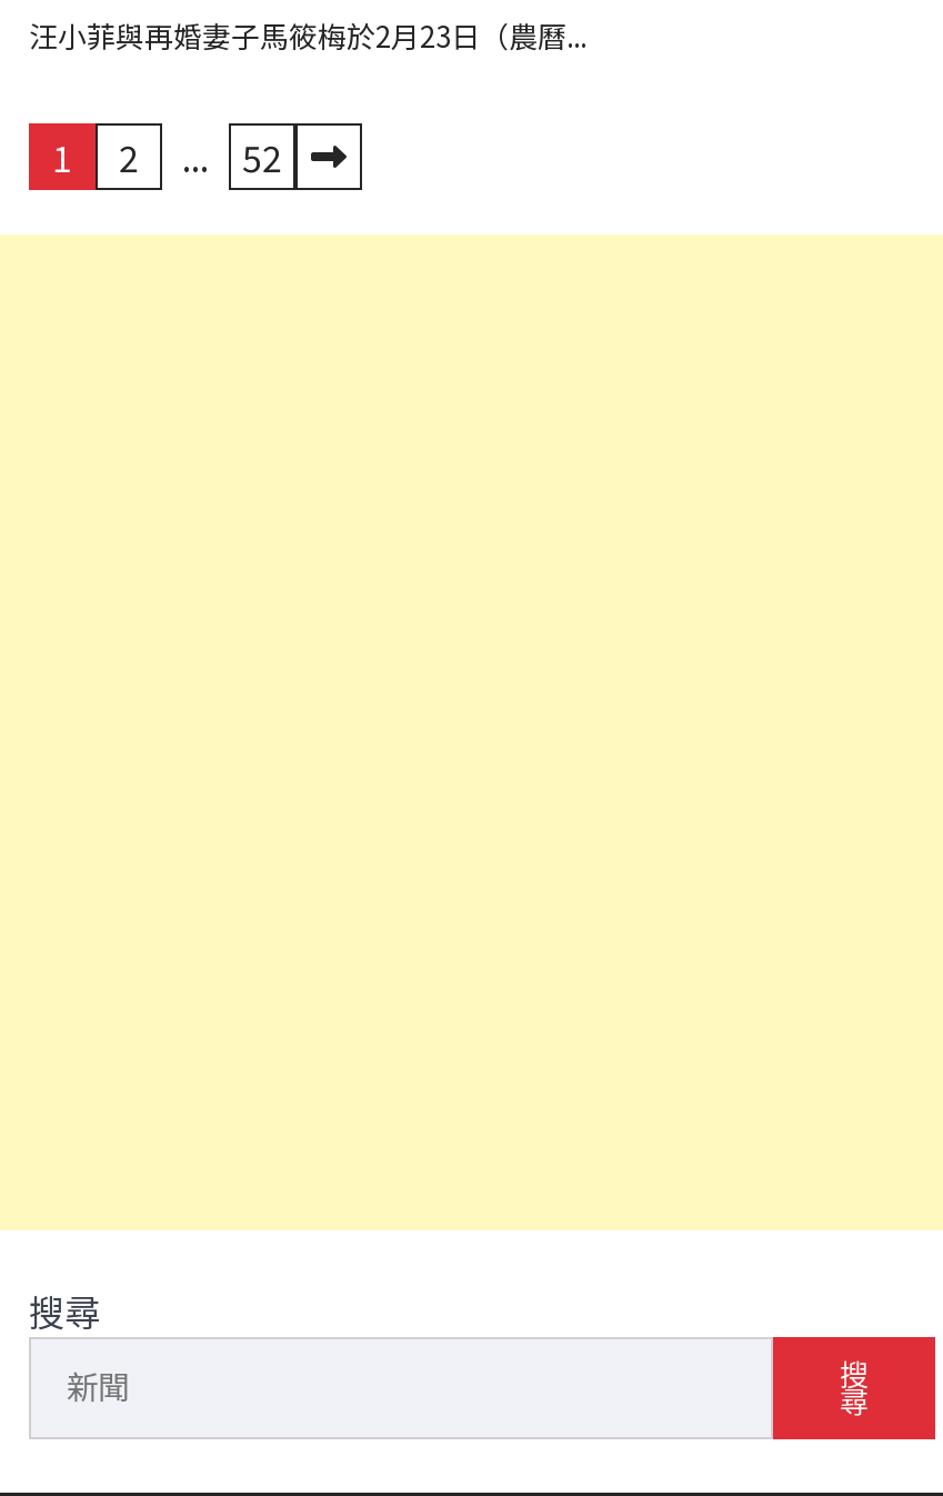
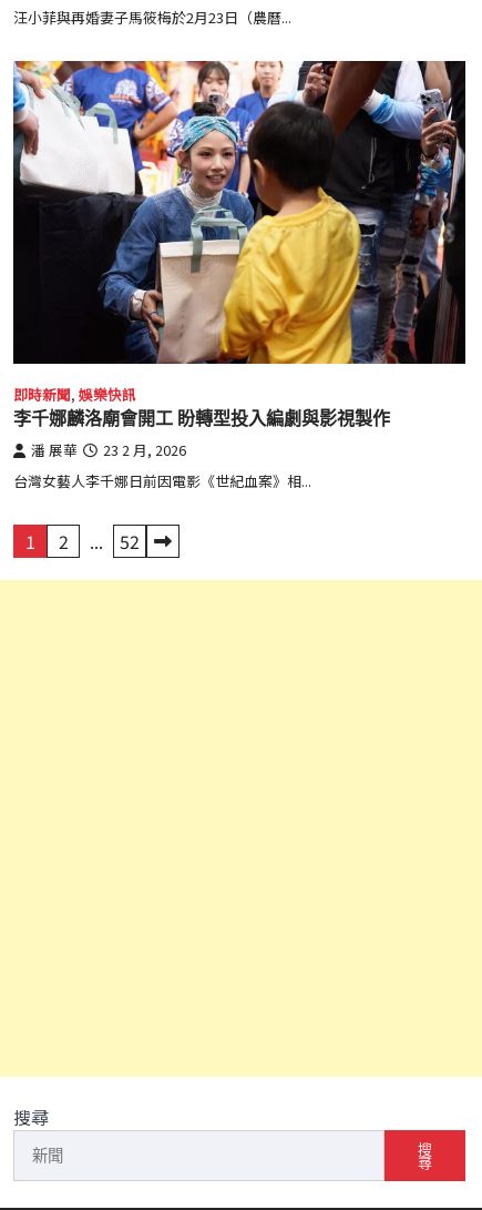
none -> [12,60,466,491] [image] | 即時新聞,娛樂快訊 | 李千娜麟洛廟會開工 盼轉型投入編劇與影視製作 | 潘 展華 | 23 2 月, 2026 | 台灣女藝人李千娜日前因電影《世紀血案》相...

